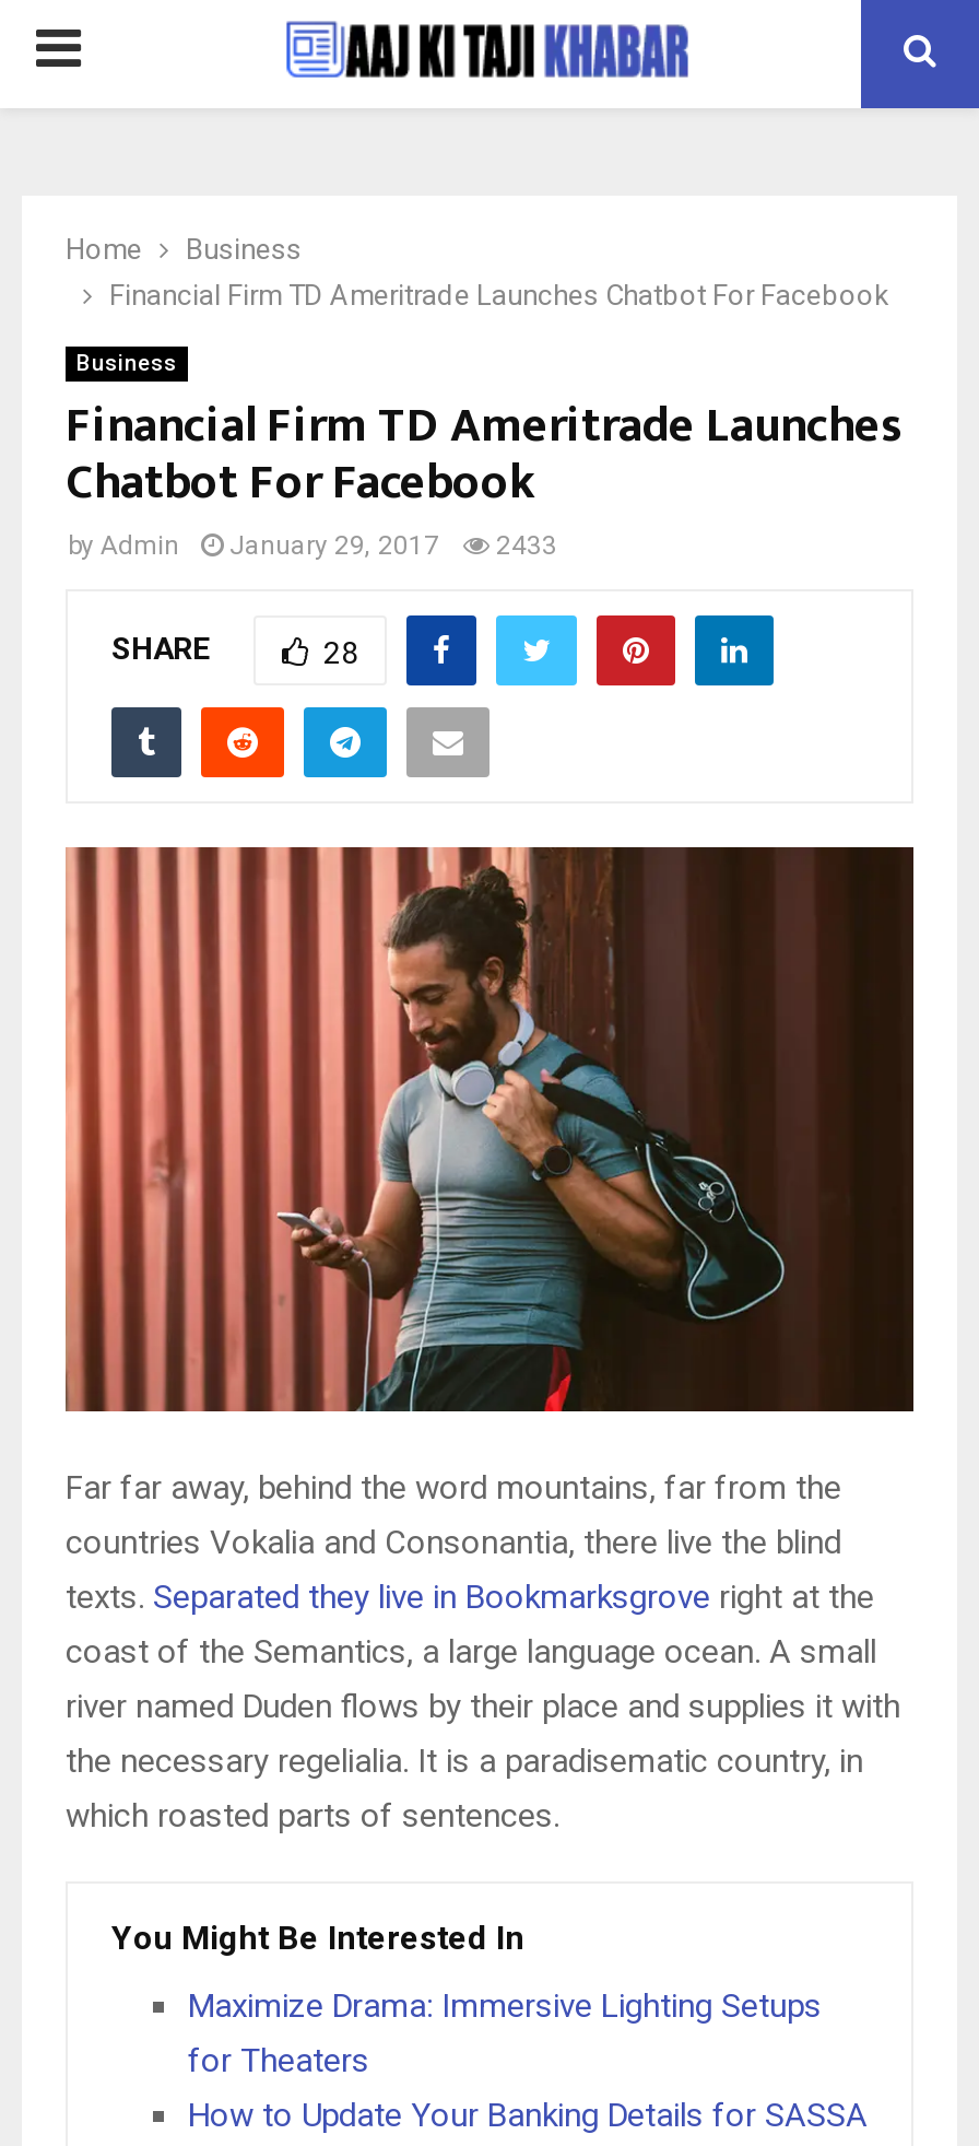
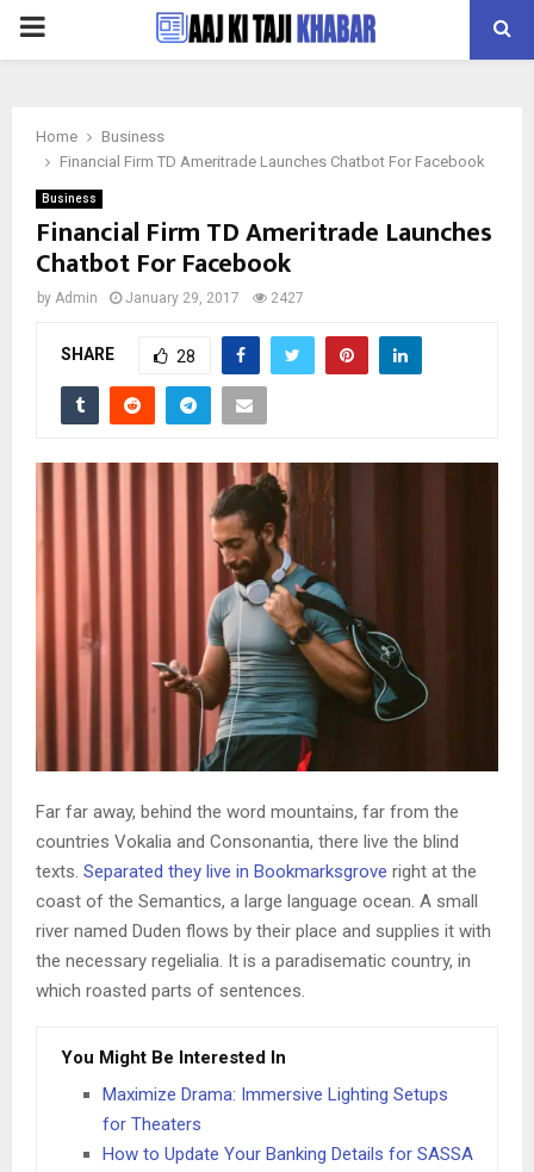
[68,530,557,561] by Admin January 29, 2017 2433 -> [37,290,304,306] by Admin January 29, 2017 2427

